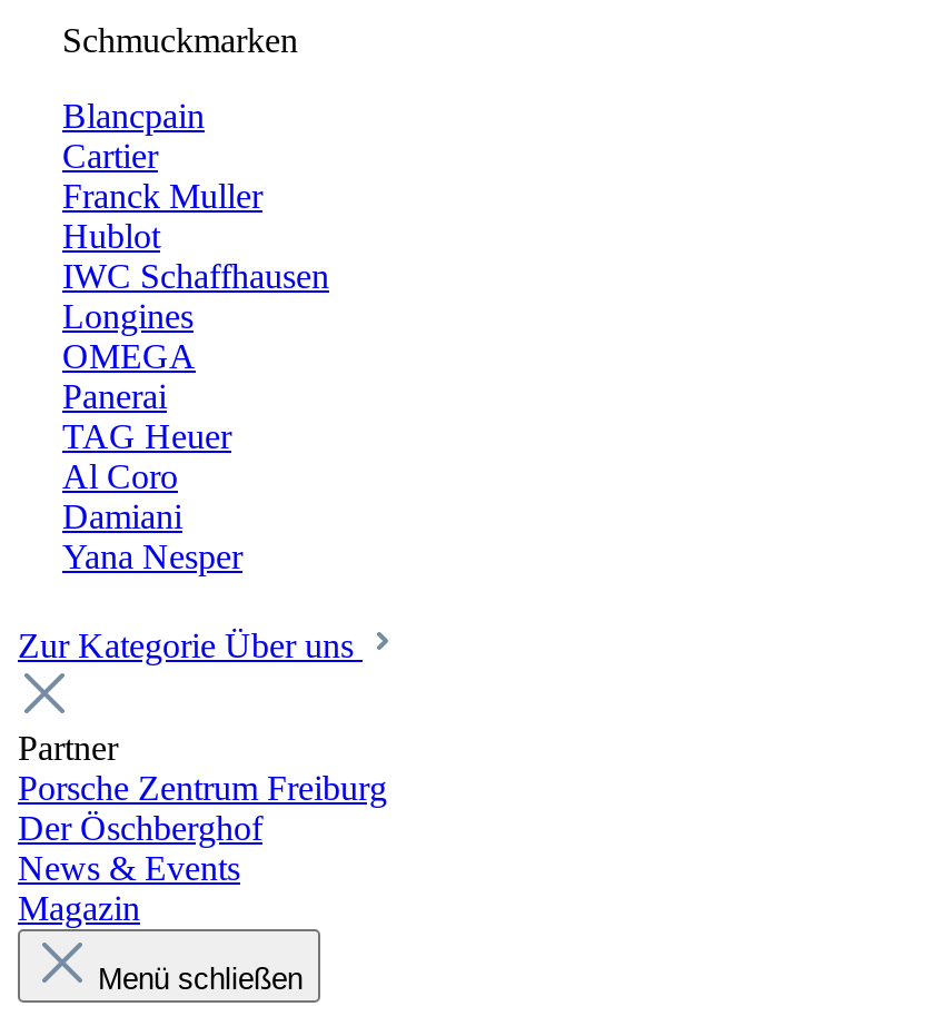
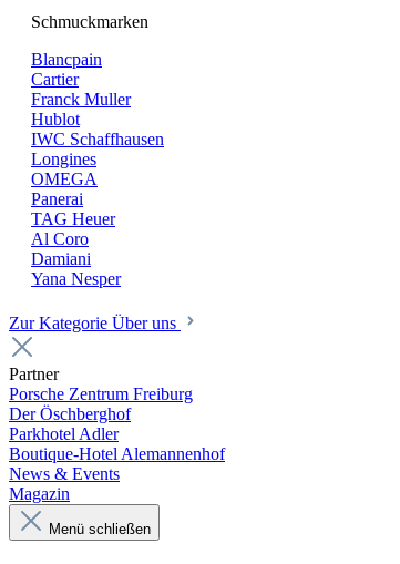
none -> [9,424,225,463] Parkhotel Adler | Boutique-Hotel Alemannenhof

